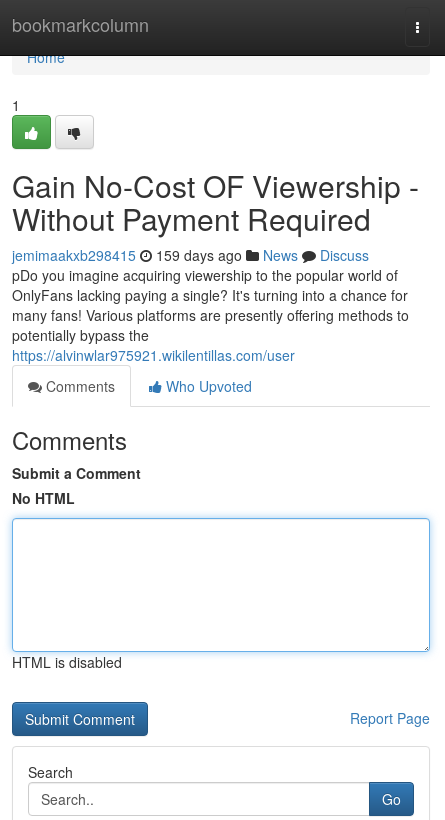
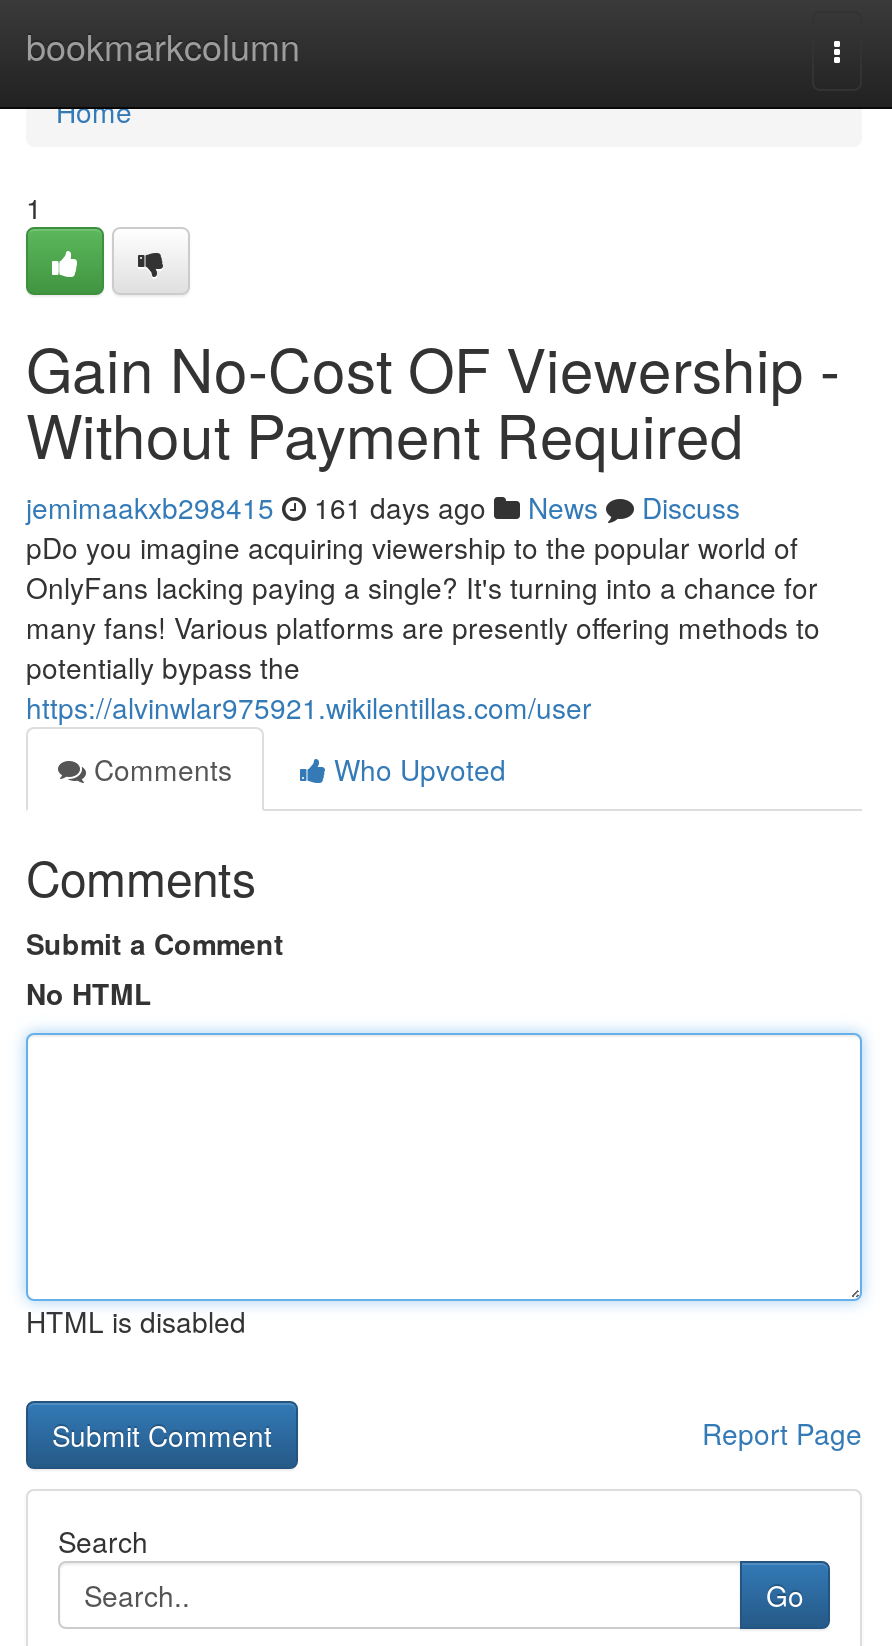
[12,245,369,265] jemimaakxb298415 159 days ago News Discuss -> [26,487,740,527] jemimaakxb298415 161 days ago News Discuss

